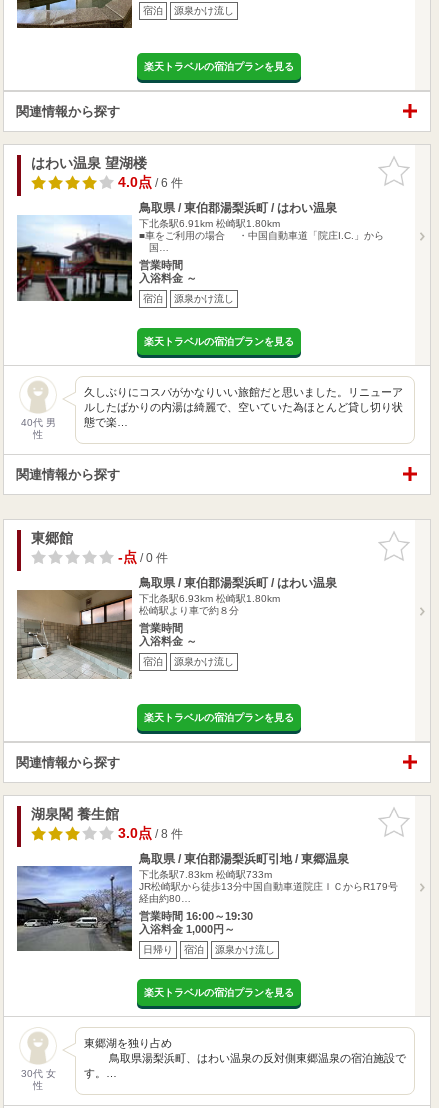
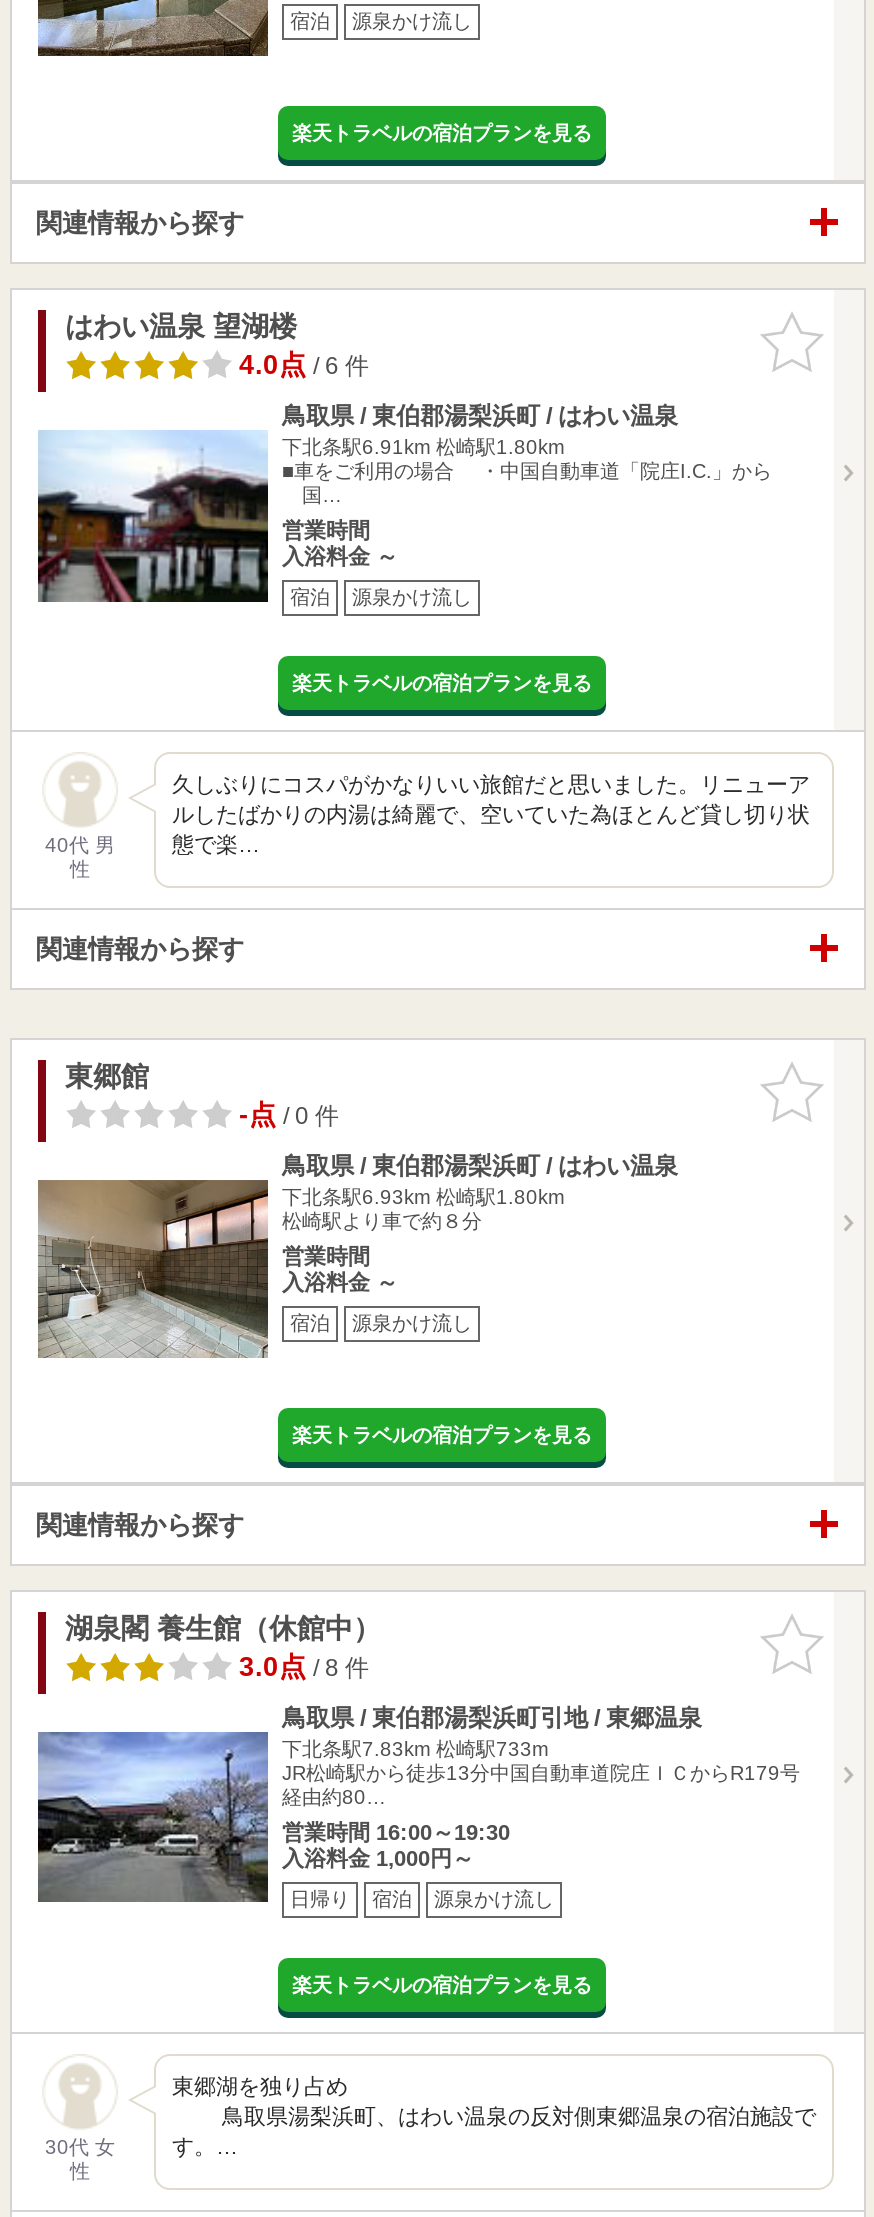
[30,806,118,822] 湖泉閣 養生館 -> [65,1611,381,1643] 湖泉閣 養生館（休館中）

